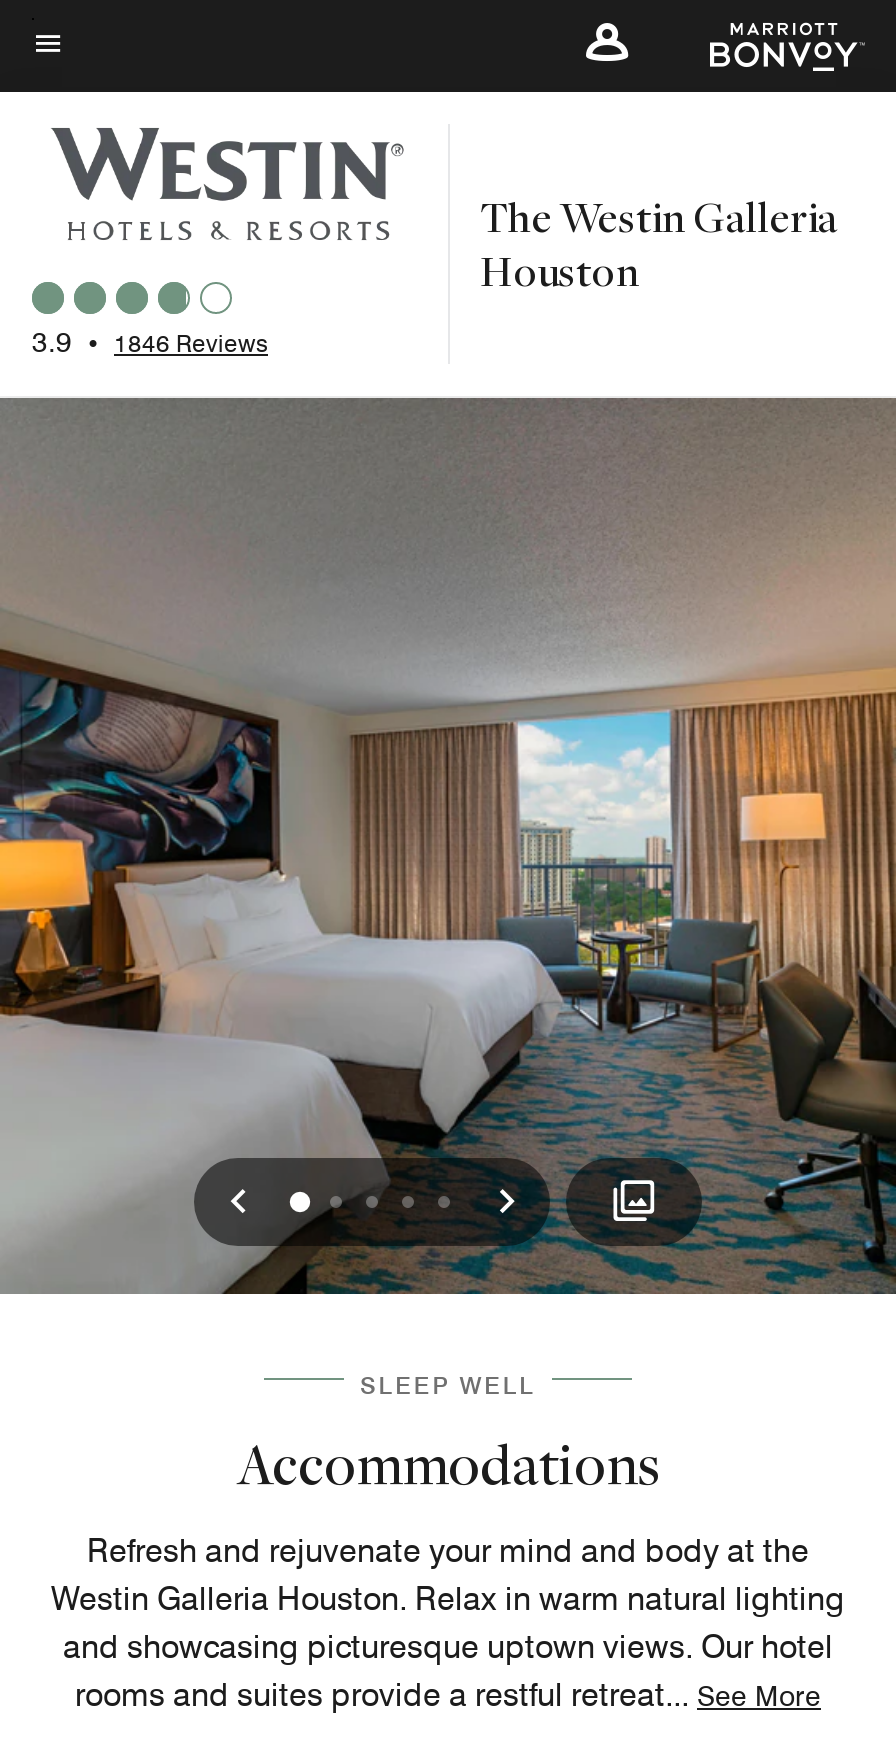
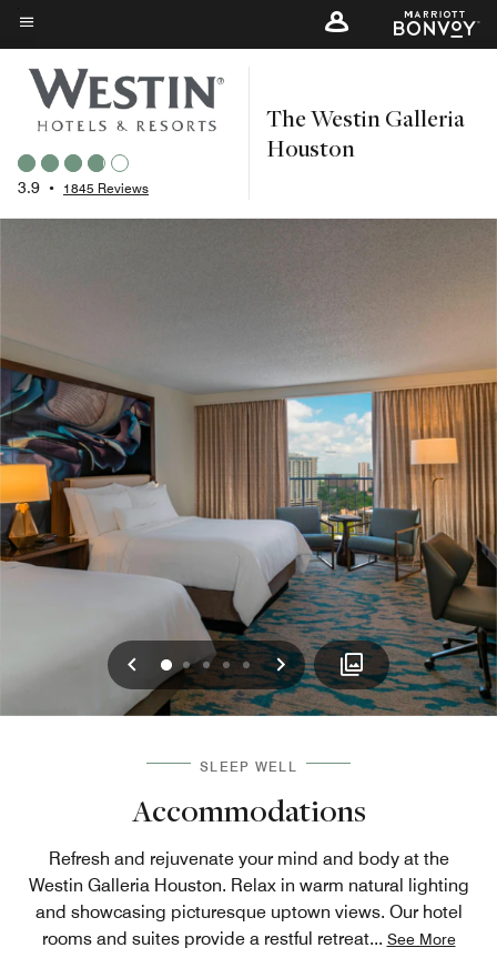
[32,326,268,358] 3.9 • 1846 Reviews -> [18,179,149,196] 3.9 • 1845 Reviews

